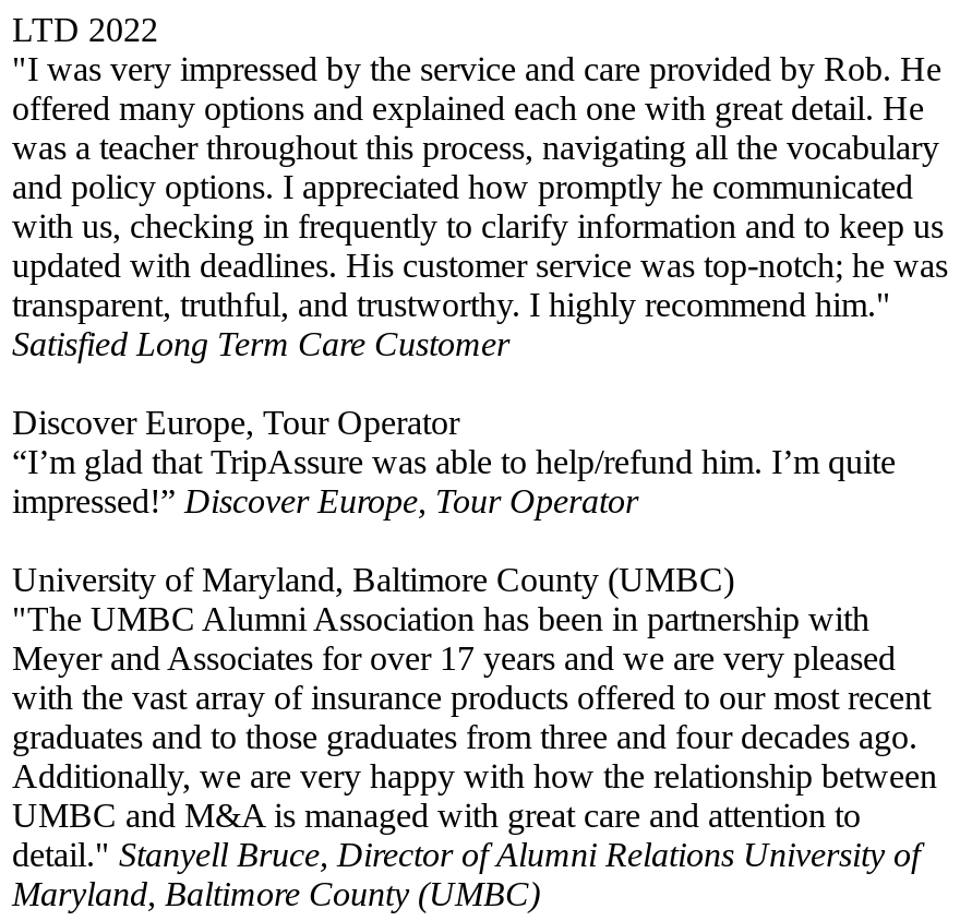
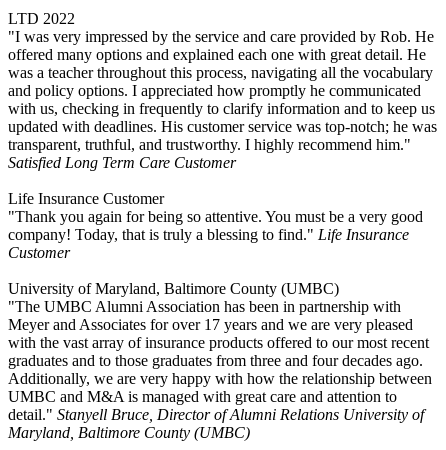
[12,403,896,519] Discover Europe, Tour Operator | “I’m glad that TripAssure was able to help/refund him. I’m quite | impressed!” Discover Europe, Tour Operator -> [8,190,423,261] Life Insurance Customer | "Thank you again for being so attentive. You must be a very good | company! Today, that is truly a blessing to find." Life Insurance | Customer

